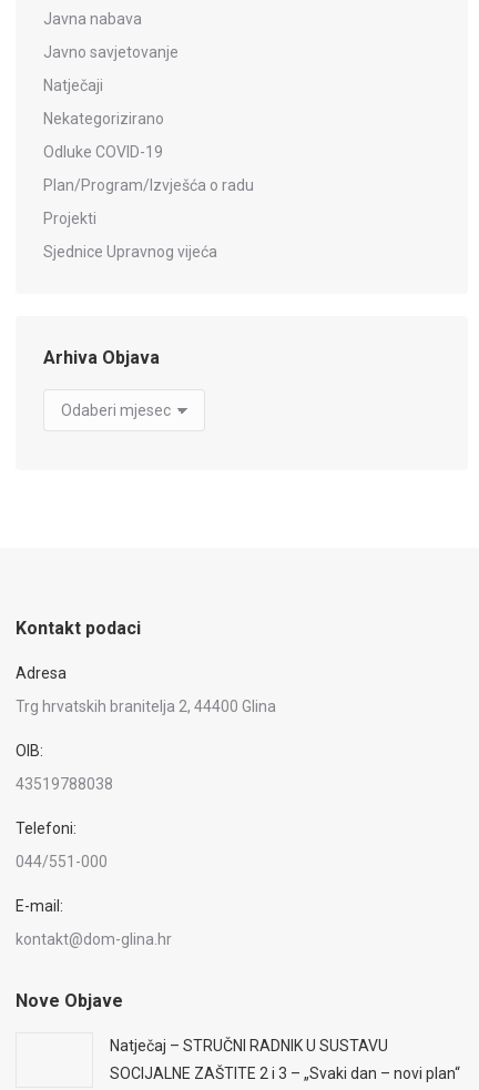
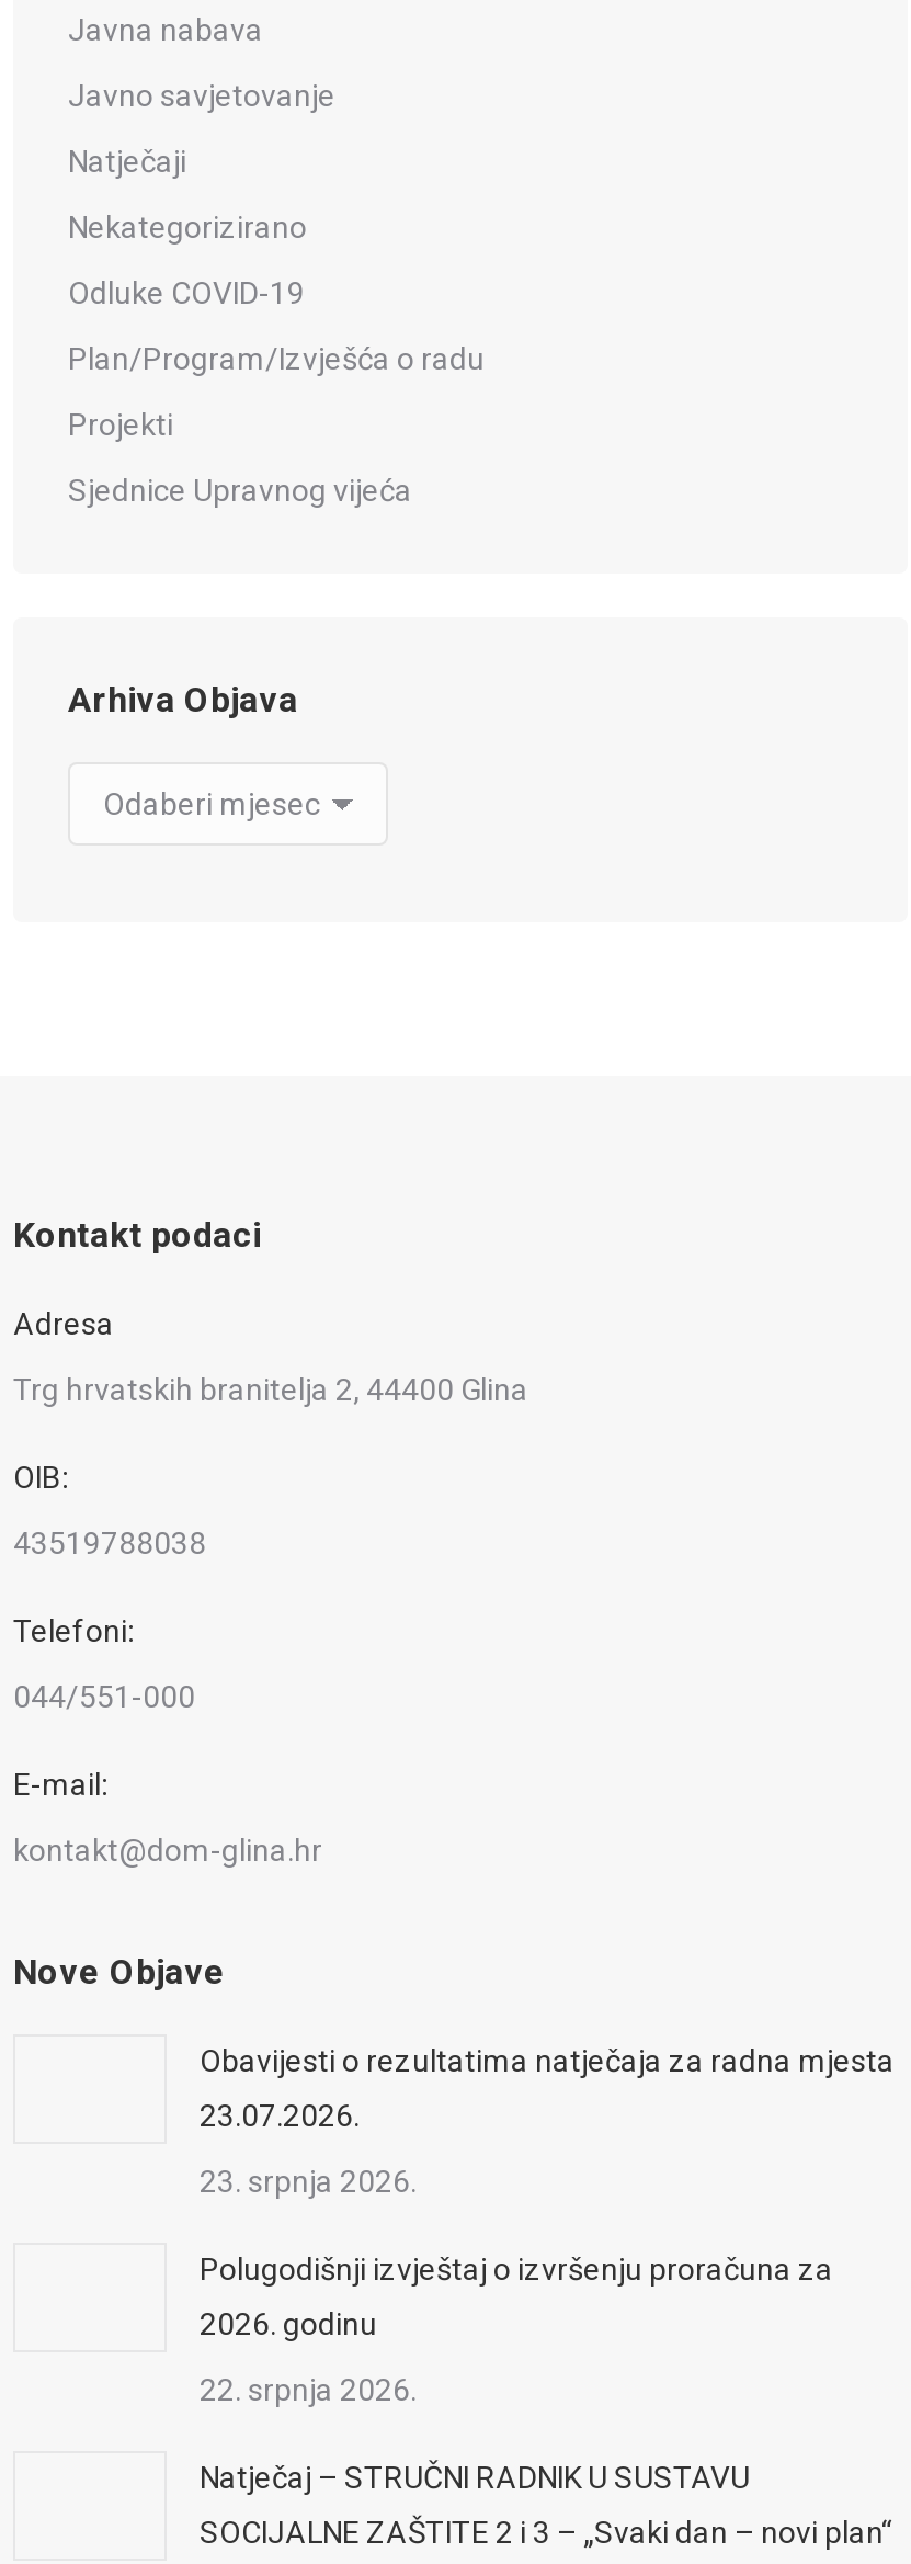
none -> [200,2043,895,2407] Obavijesti o rezultatima natječaja za radna mjesta | 23.07.2026. | 23. srpnja 2026. | Polugodišnji izvještaj o izvršenju proračuna za | 2026. godinu | 22. srpnja 2026.

